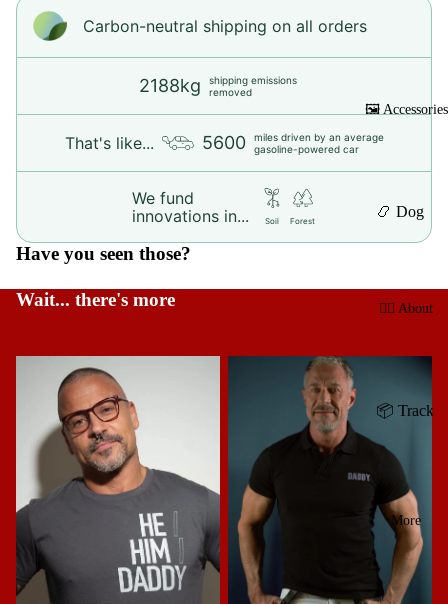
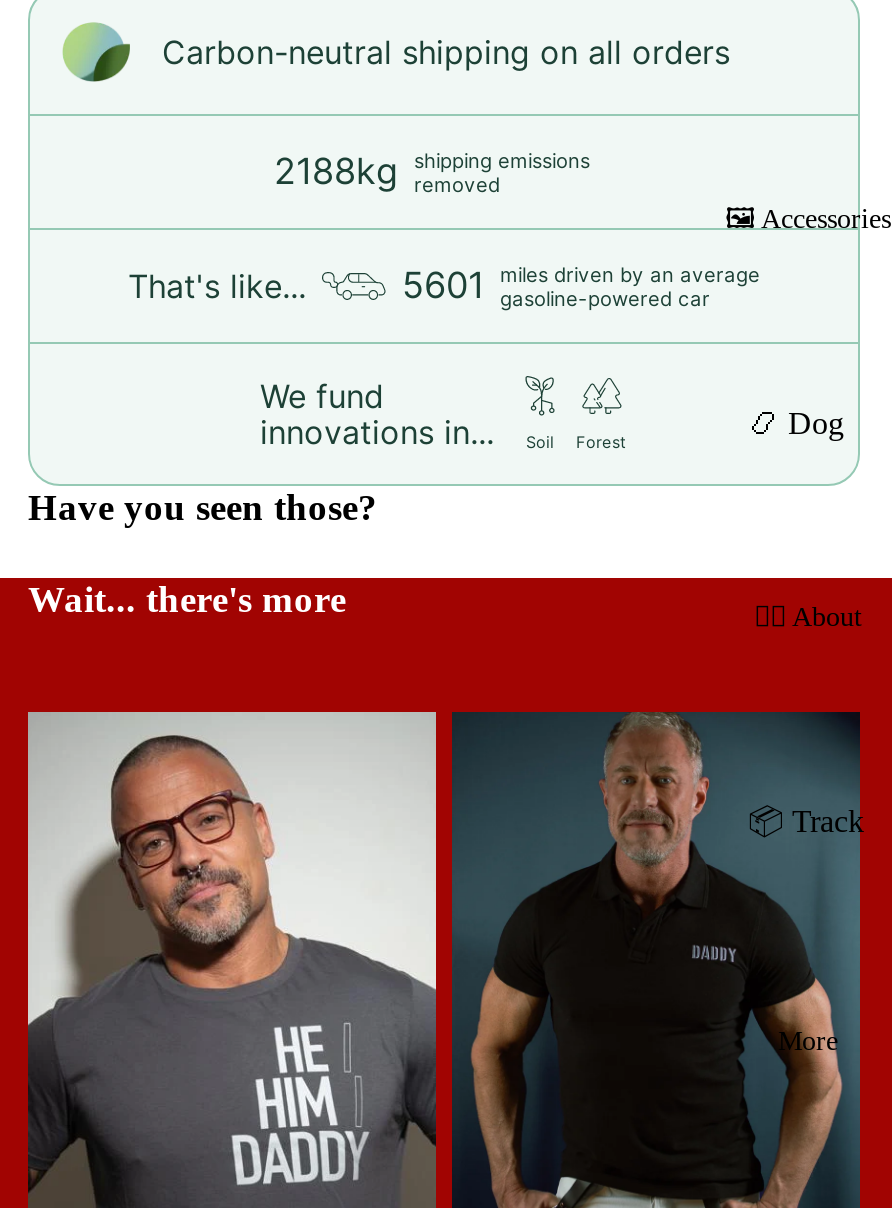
[201,132,245,153] 5600 -> [402,264,484,306] 5601

